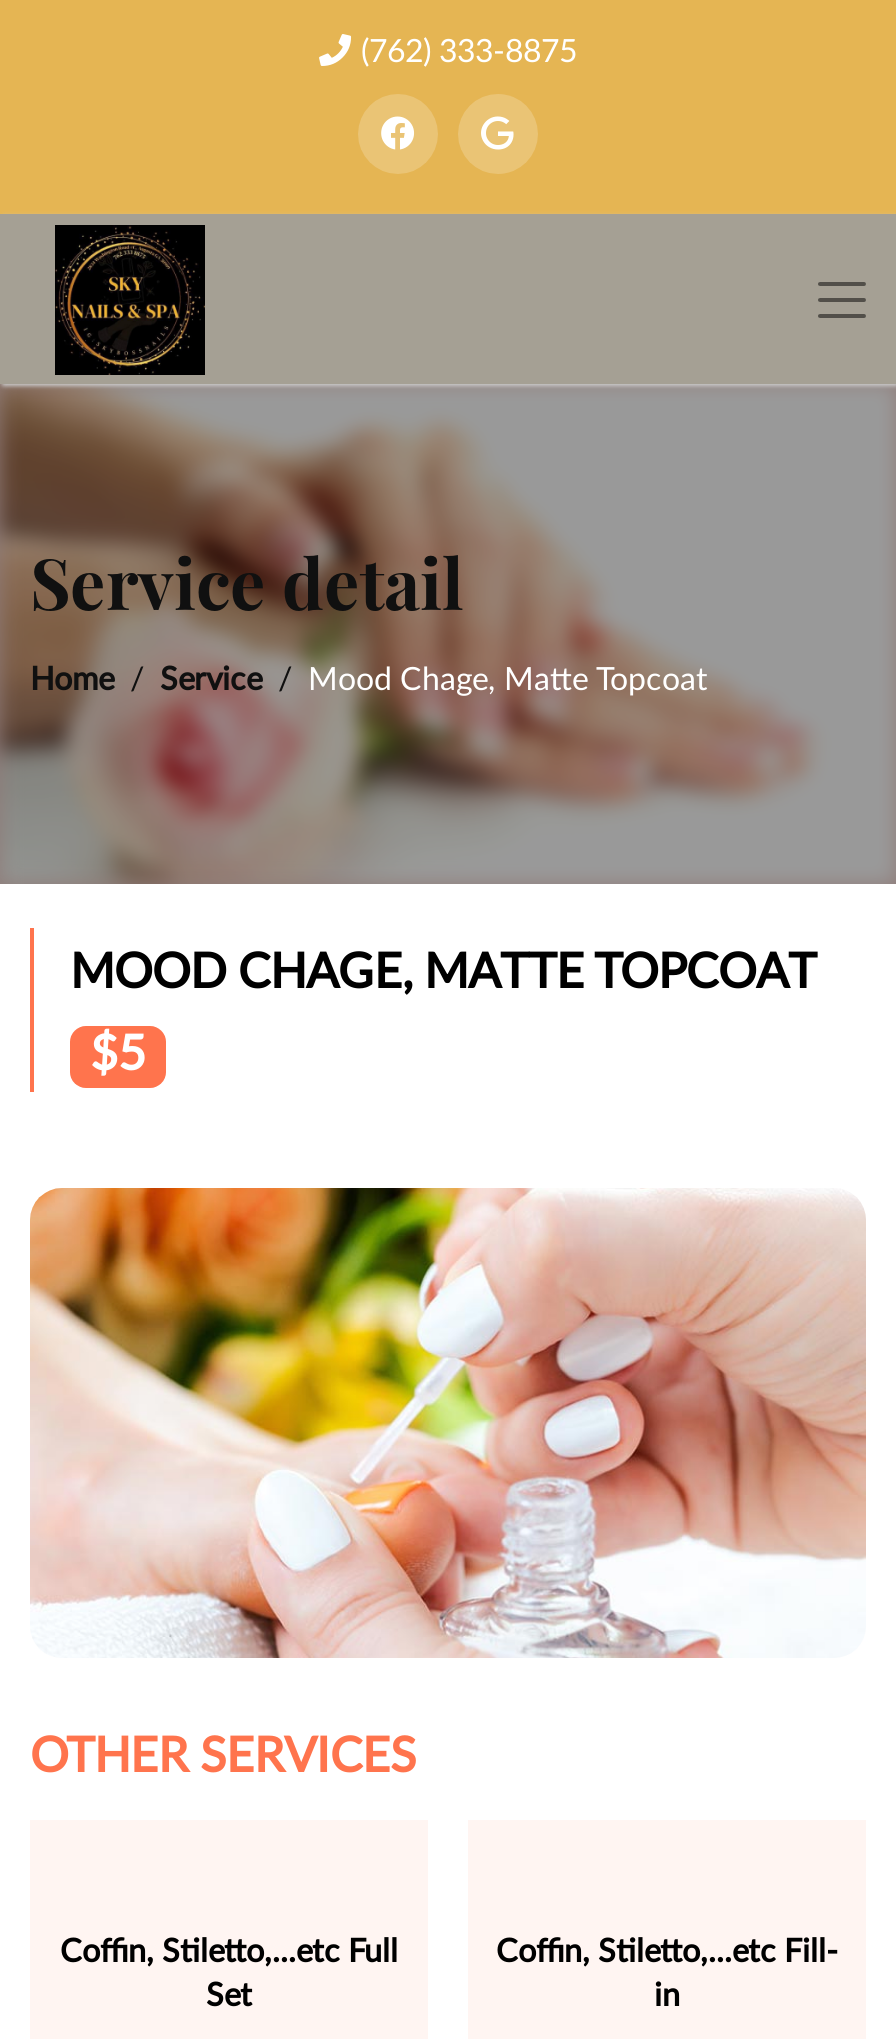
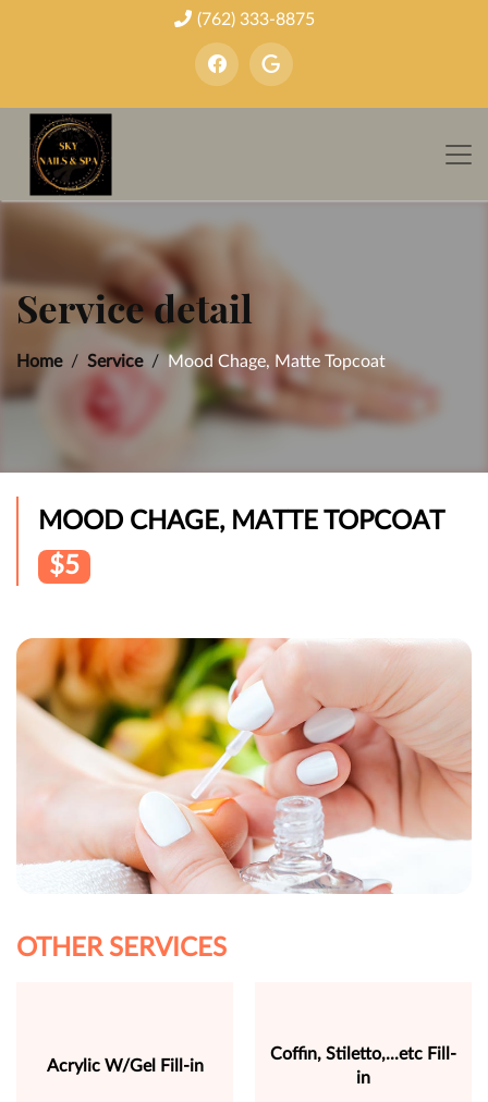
[60,1936,398,2012] Coffin, Stiletto,...etc Full | Set -> [46,1058,203,1075] Acrylic W/Gel Fill-in

